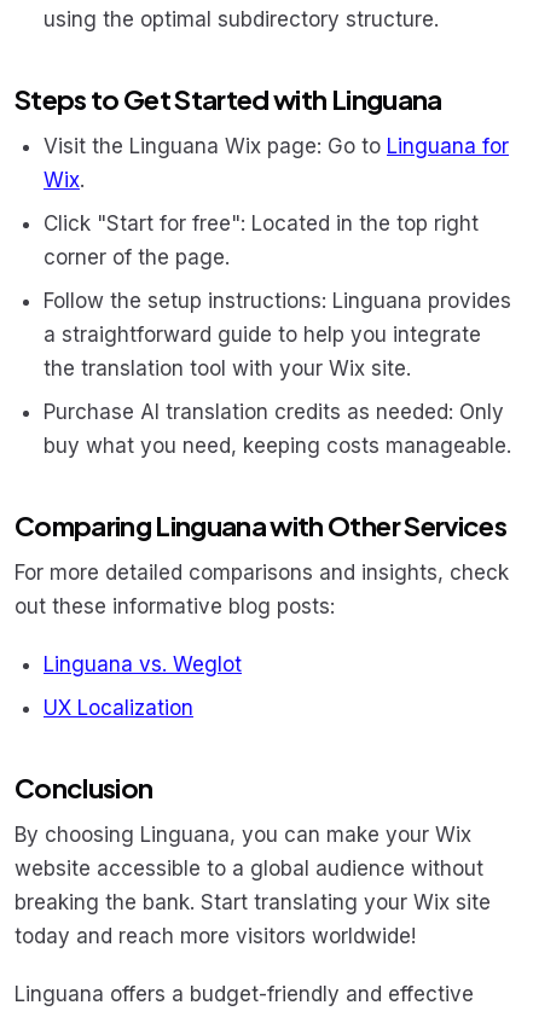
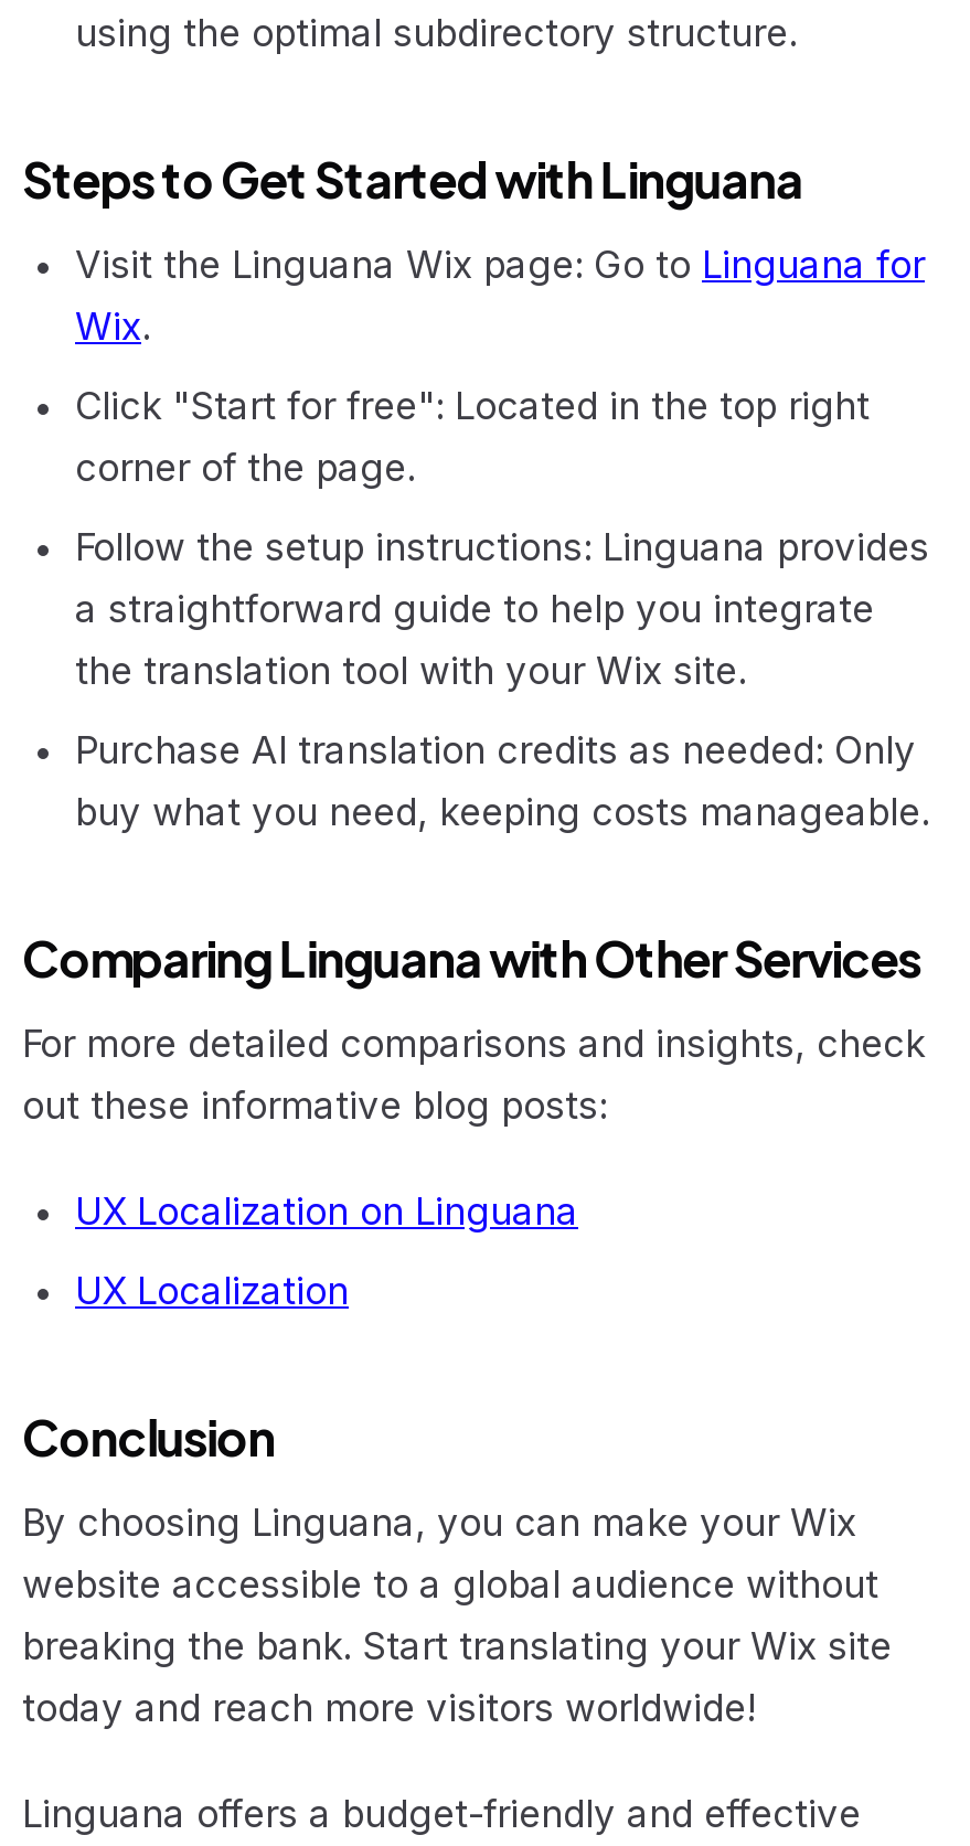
[44,652,242,676] Linguana vs. Weglot -> [75,1190,578,1234] UX Localization on Linguana

